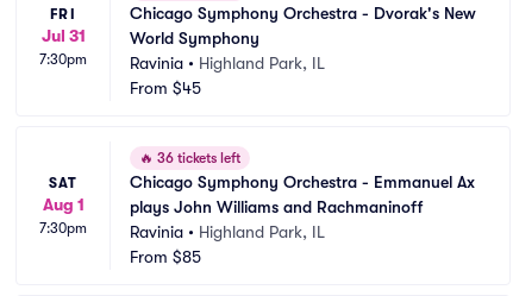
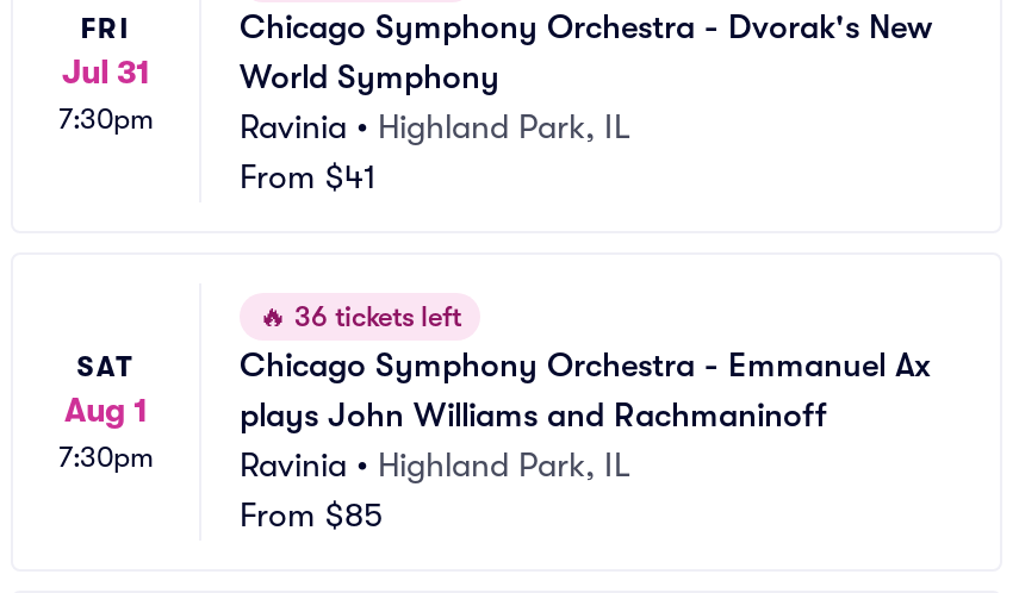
[130,78,201,97] From $45 -> [240,157,375,195] From $41

